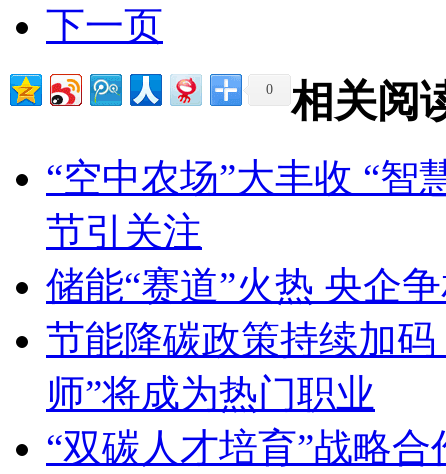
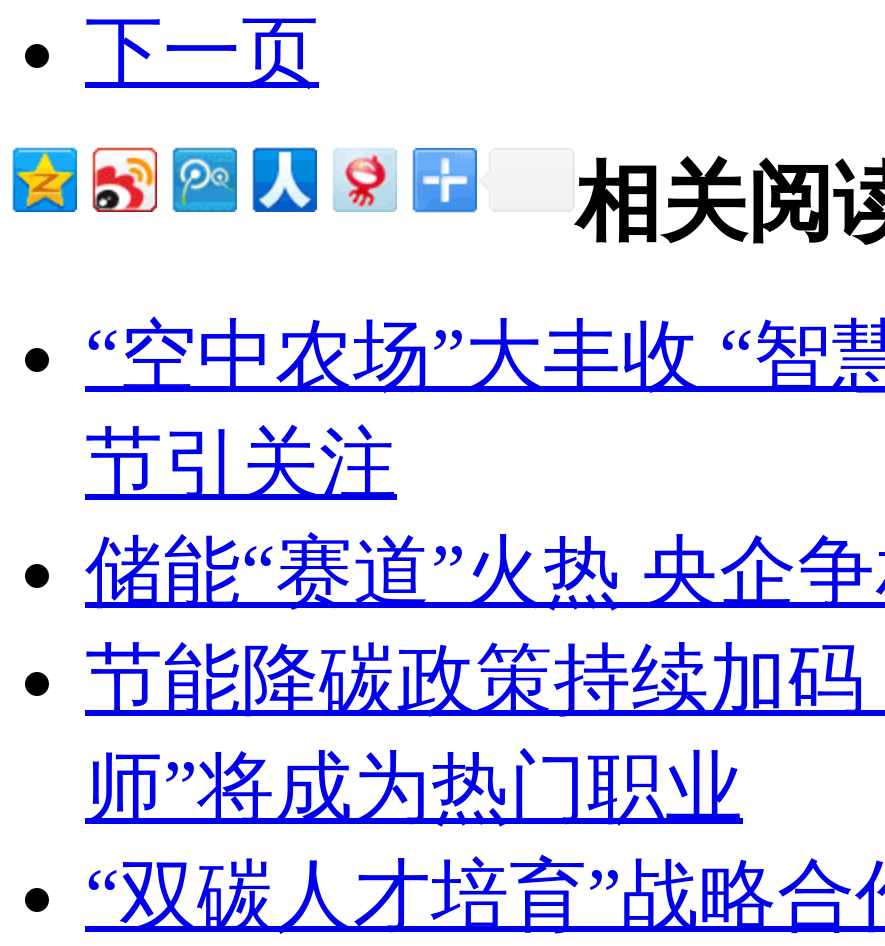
[266,82,273,97] 0 -> none

